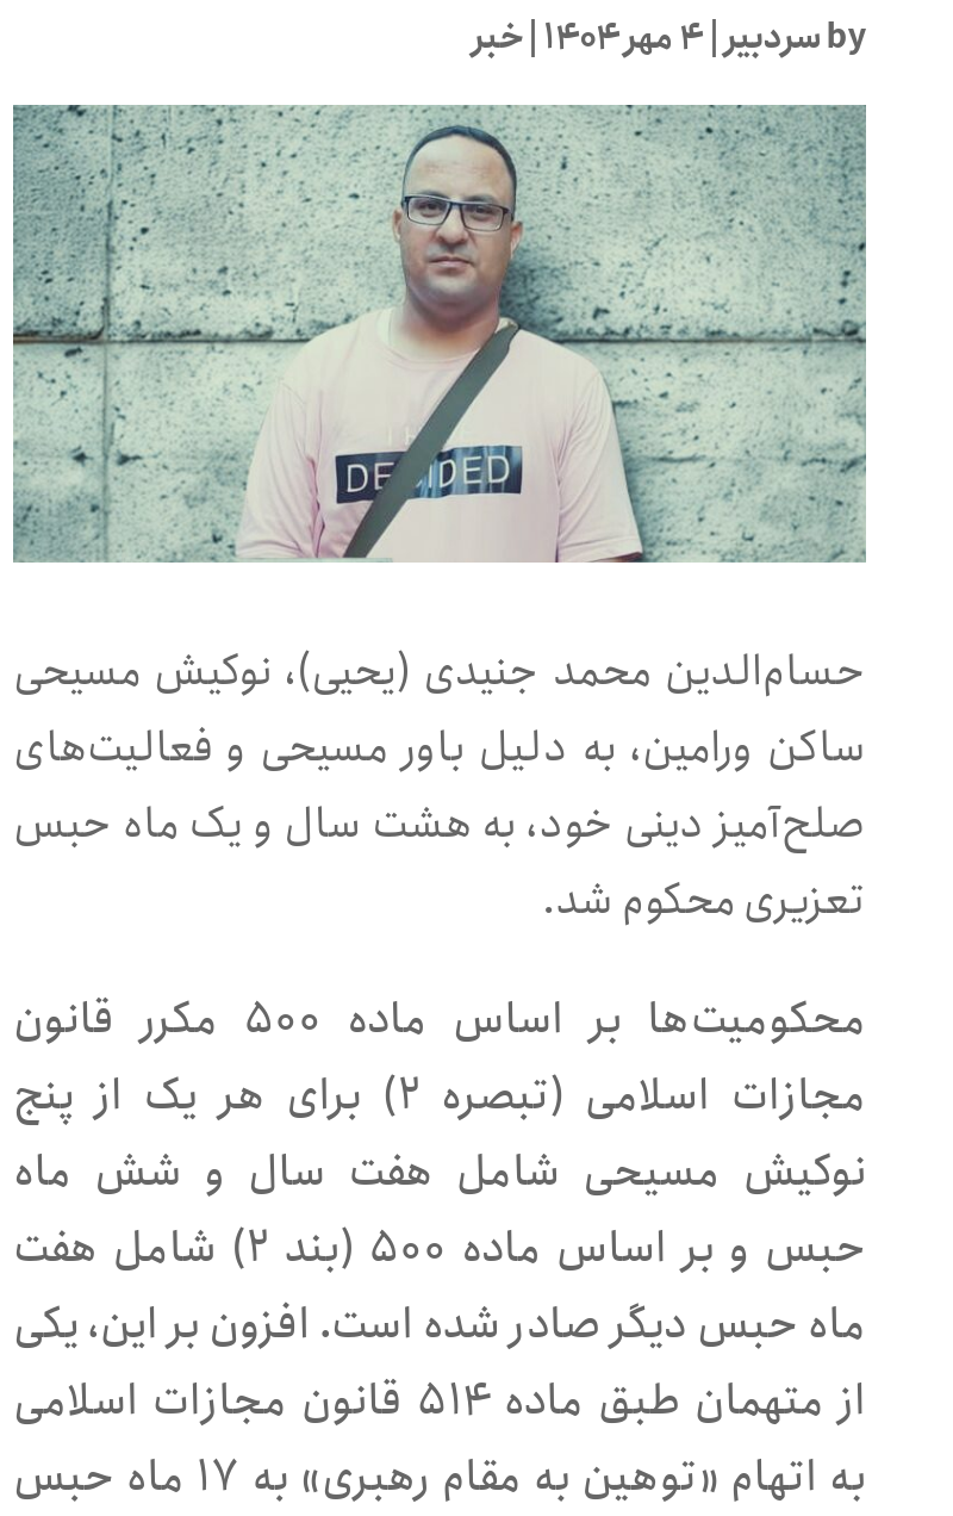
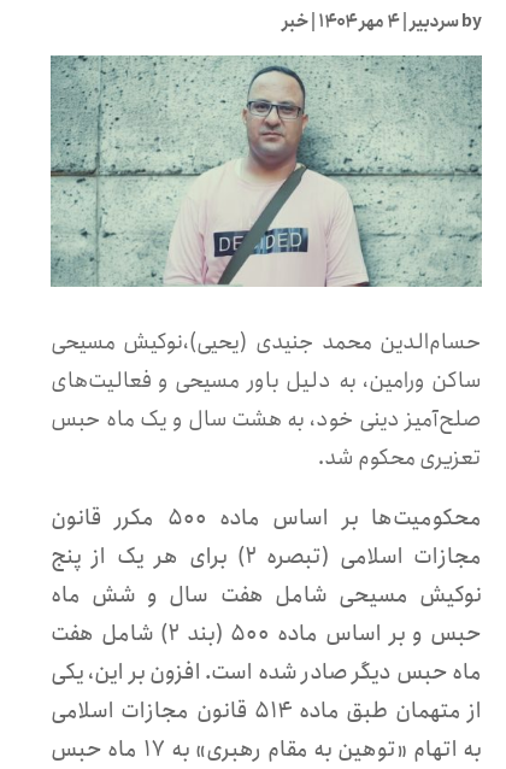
[13,638,867,705] حسام‌الدین محمد جنیدی (یحیی)، نوکیش مسیحی -> [50,325,482,359] حسام‌الدین محمد جنیدی (یحیی)،نوکیش مسیحی

